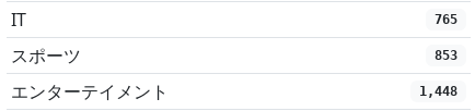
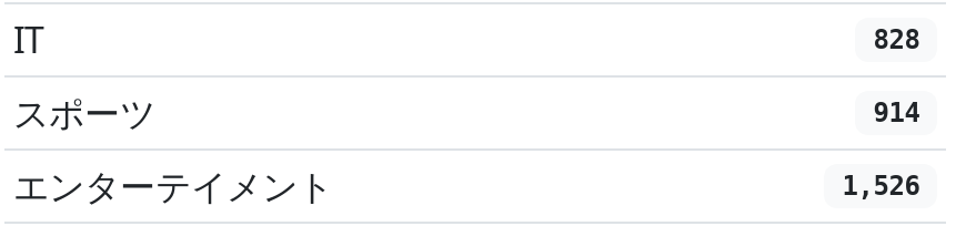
[435,12,458,27] 765 -> [873,24,920,55] 828
[435,48,458,63] 853 -> [873,97,920,128] 914
[419,84,458,99] 1,448 -> [842,170,920,201] 1,526

